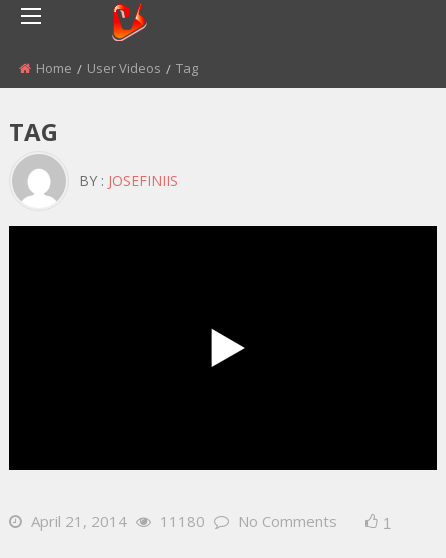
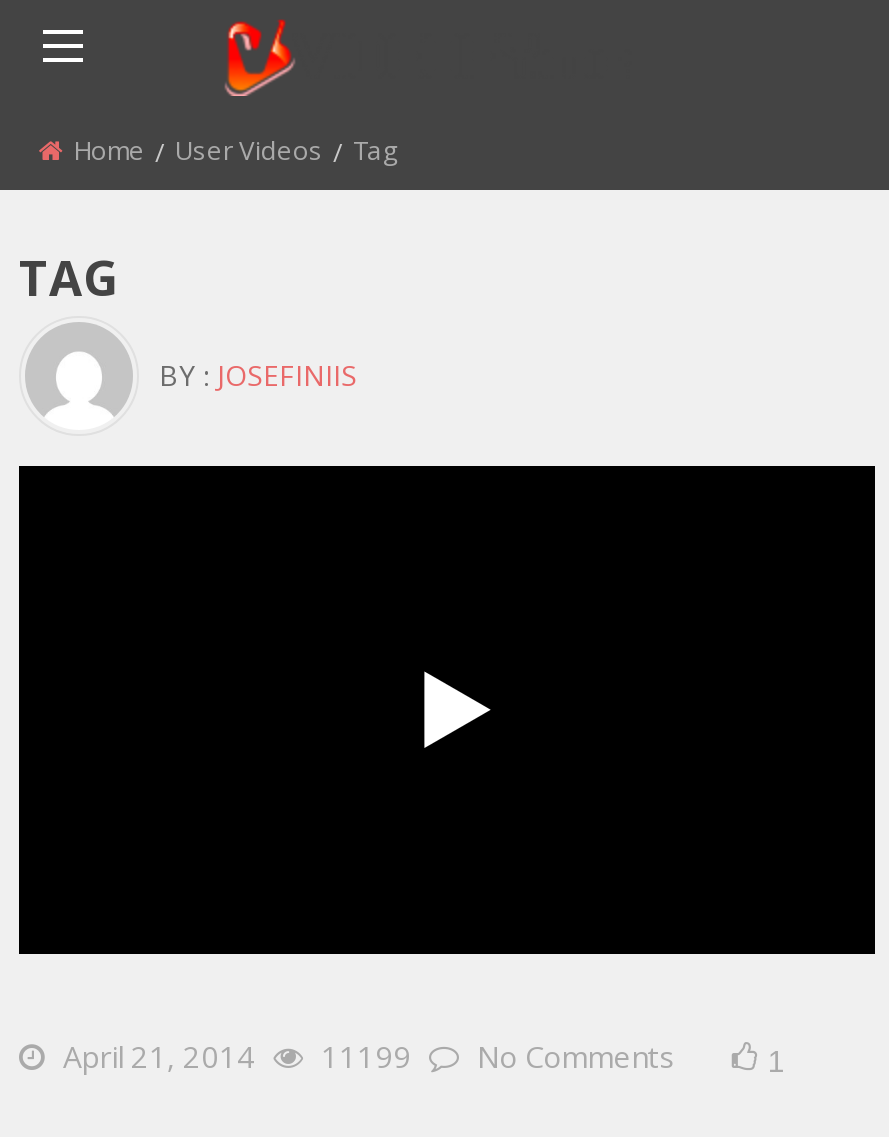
[31,511,337,531] April 21, 2014 11180 No Comments -> [63,1036,675,1076] April 21, 2014 11199 No Comments

